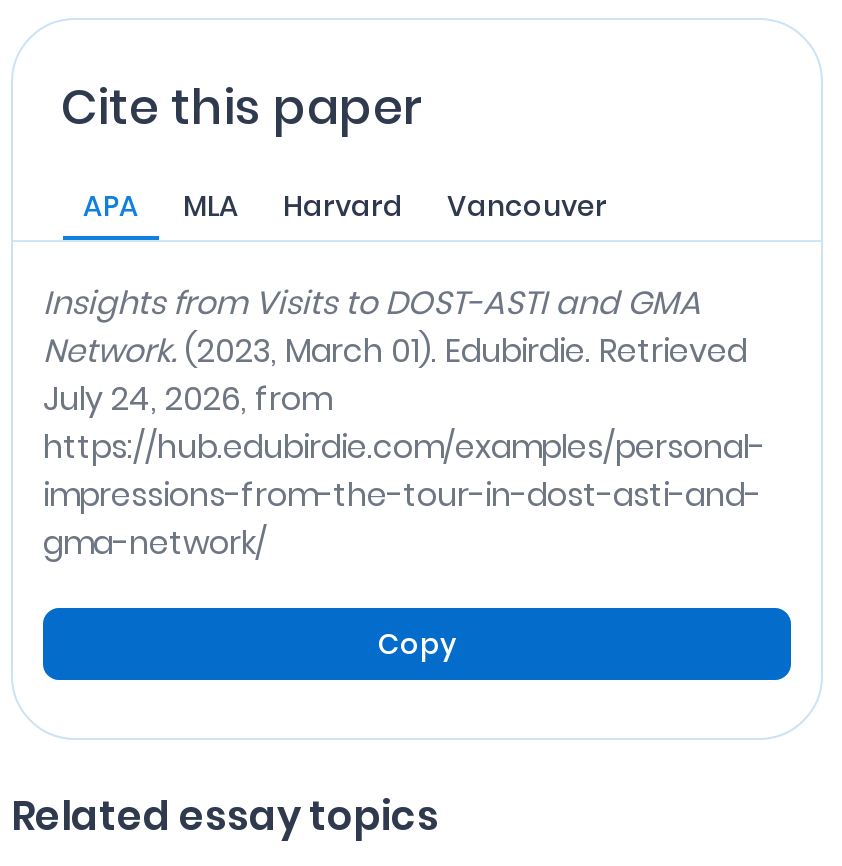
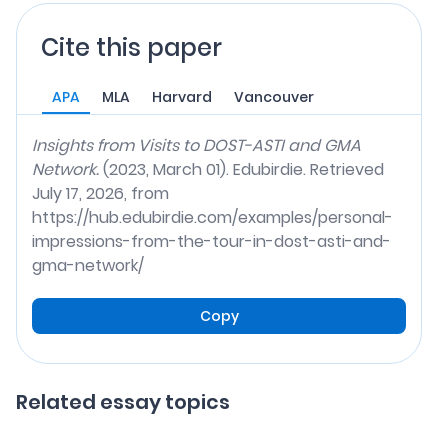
[43,375,331,421] July 24, 2026, from -> [32,182,169,205] July 17, 2026, from

